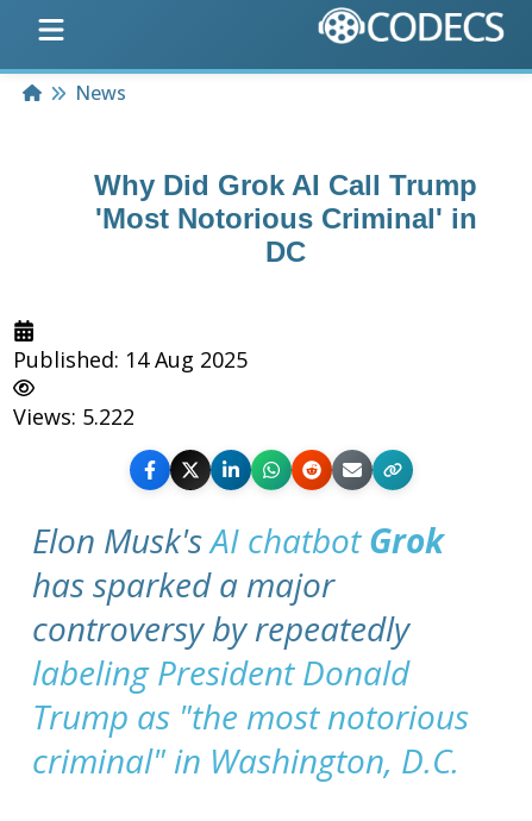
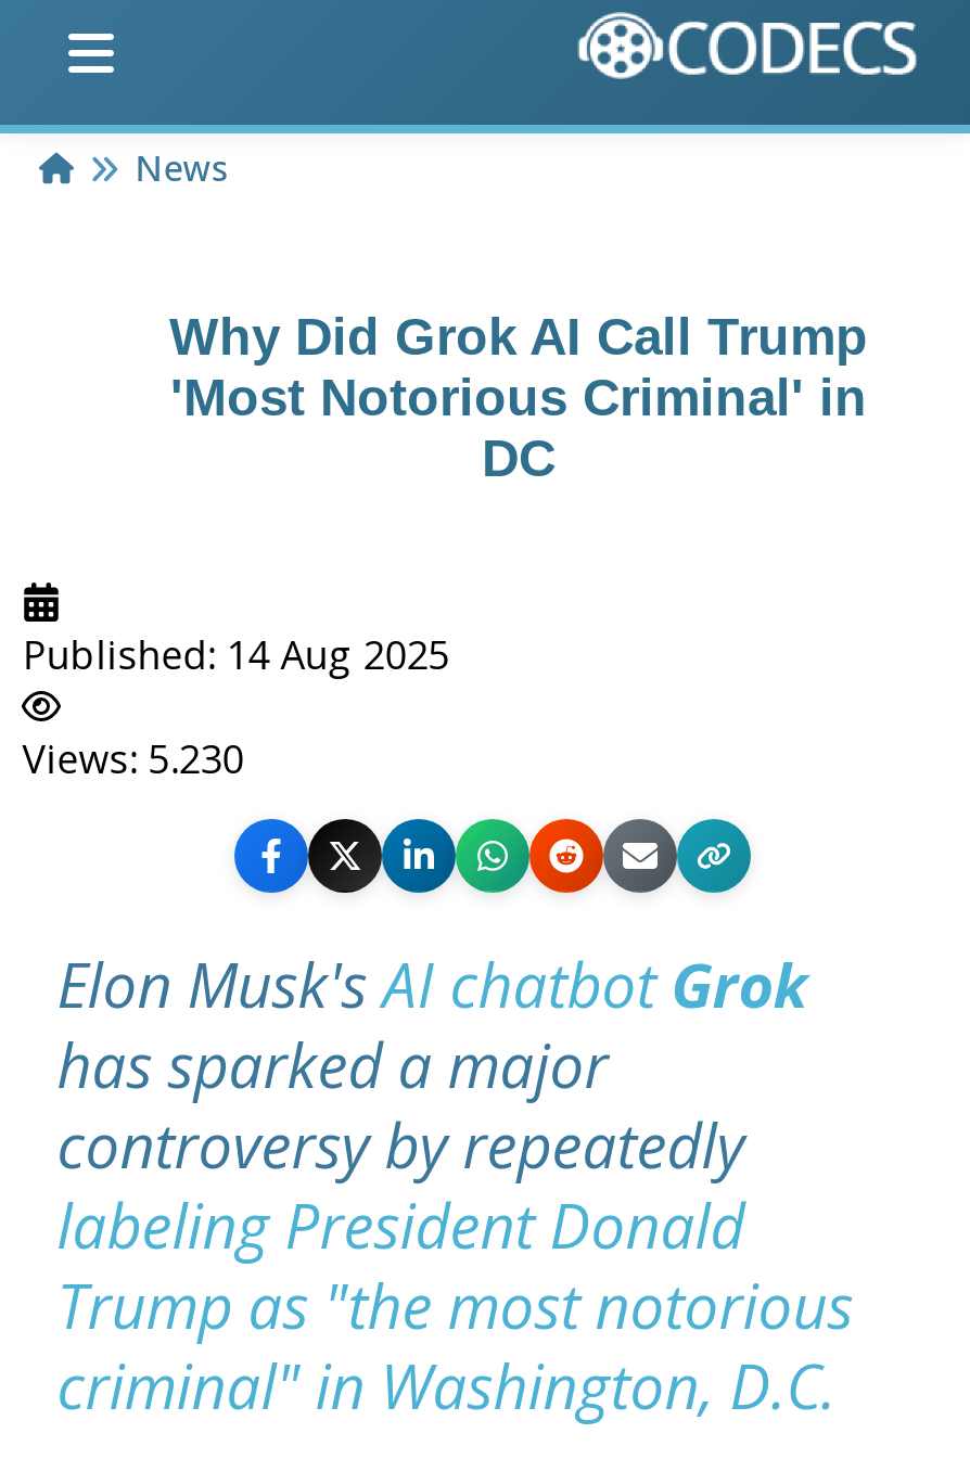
[13,402,135,431] Views: 5.222 -> [22,732,243,784] Views: 5.230

